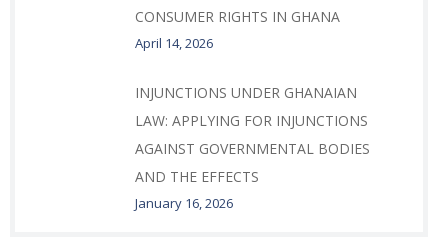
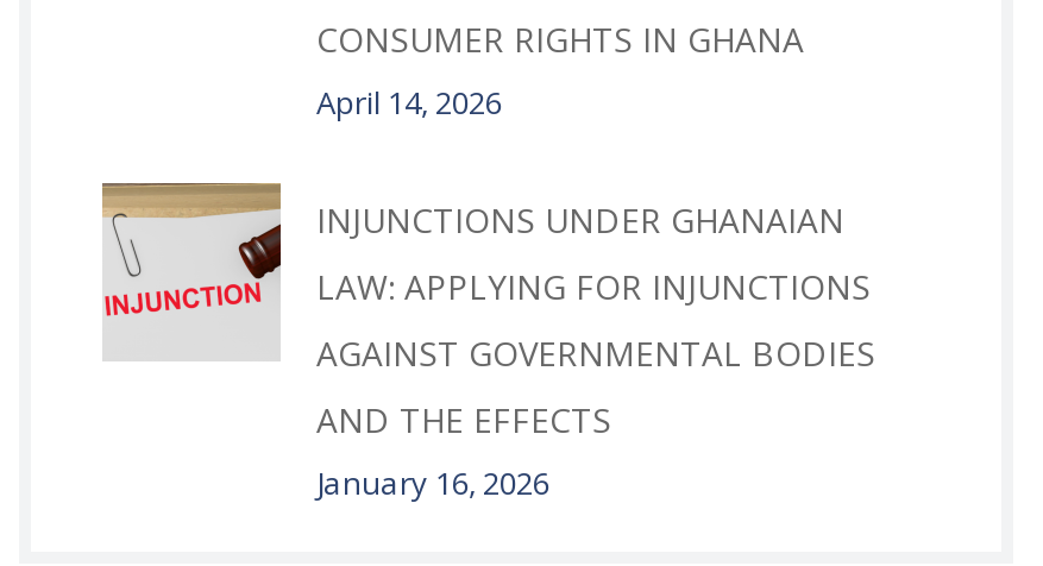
none -> [100,181,283,361] [image]

